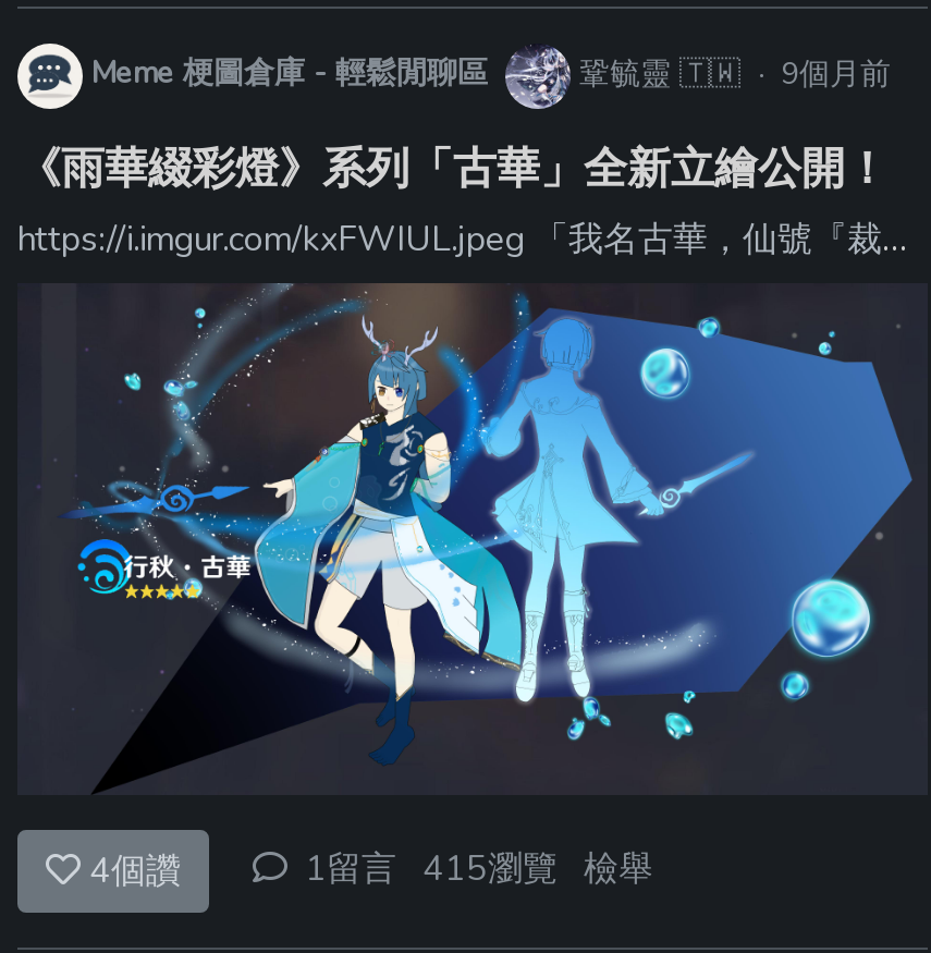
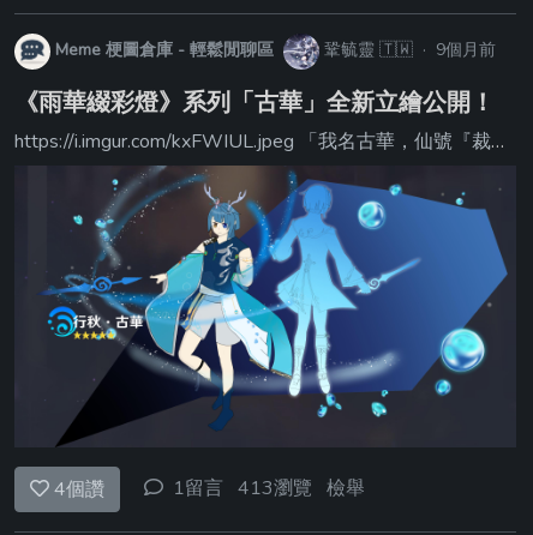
[305,844,653,892] 1留言 415瀏覽 檢舉 -> [173,475,365,501] 1留言 413瀏覽 檢舉

